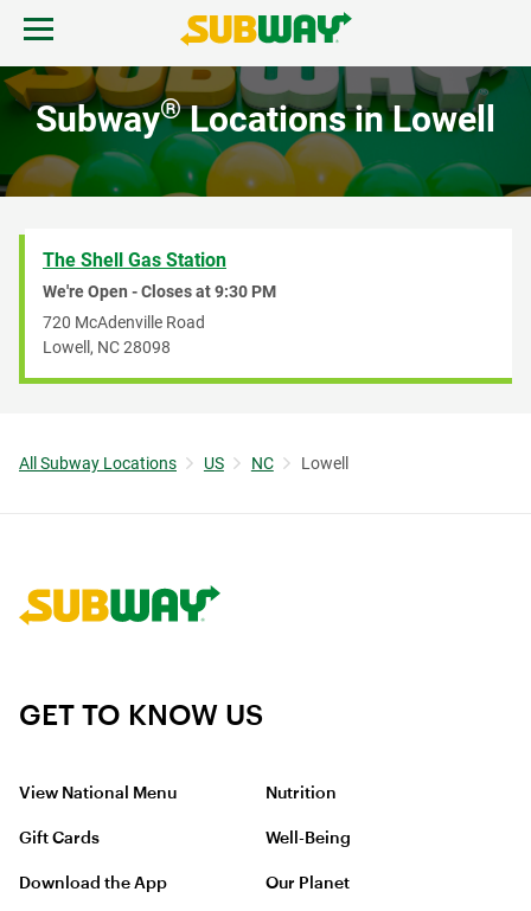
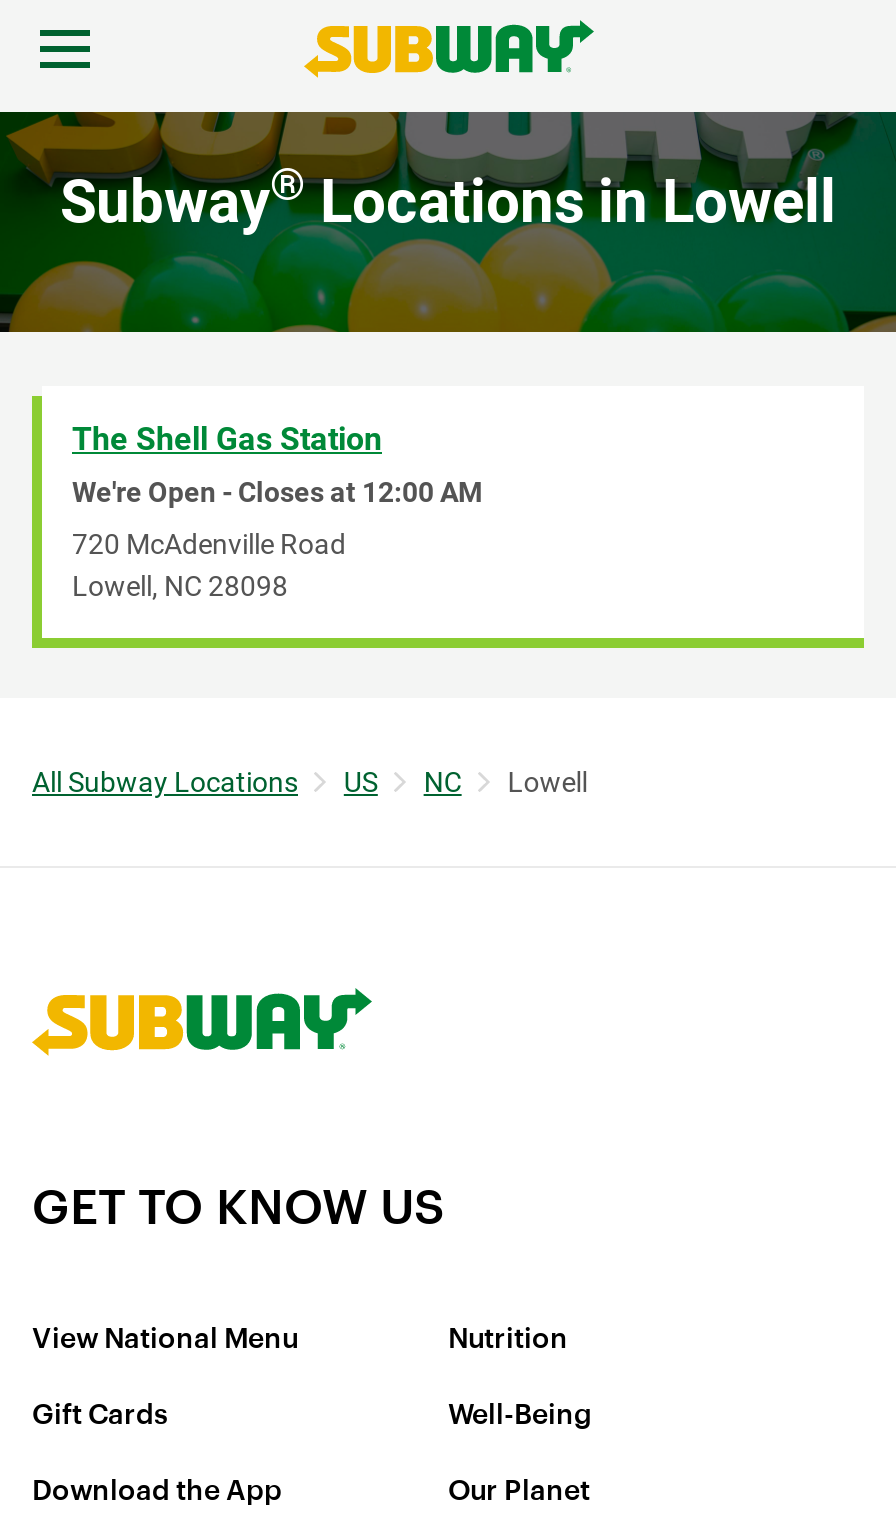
[43,282,276,301] We're Open - Closes at 9:30 PM -> [72,476,482,508] We're Open - Closes at 12:00 AM

